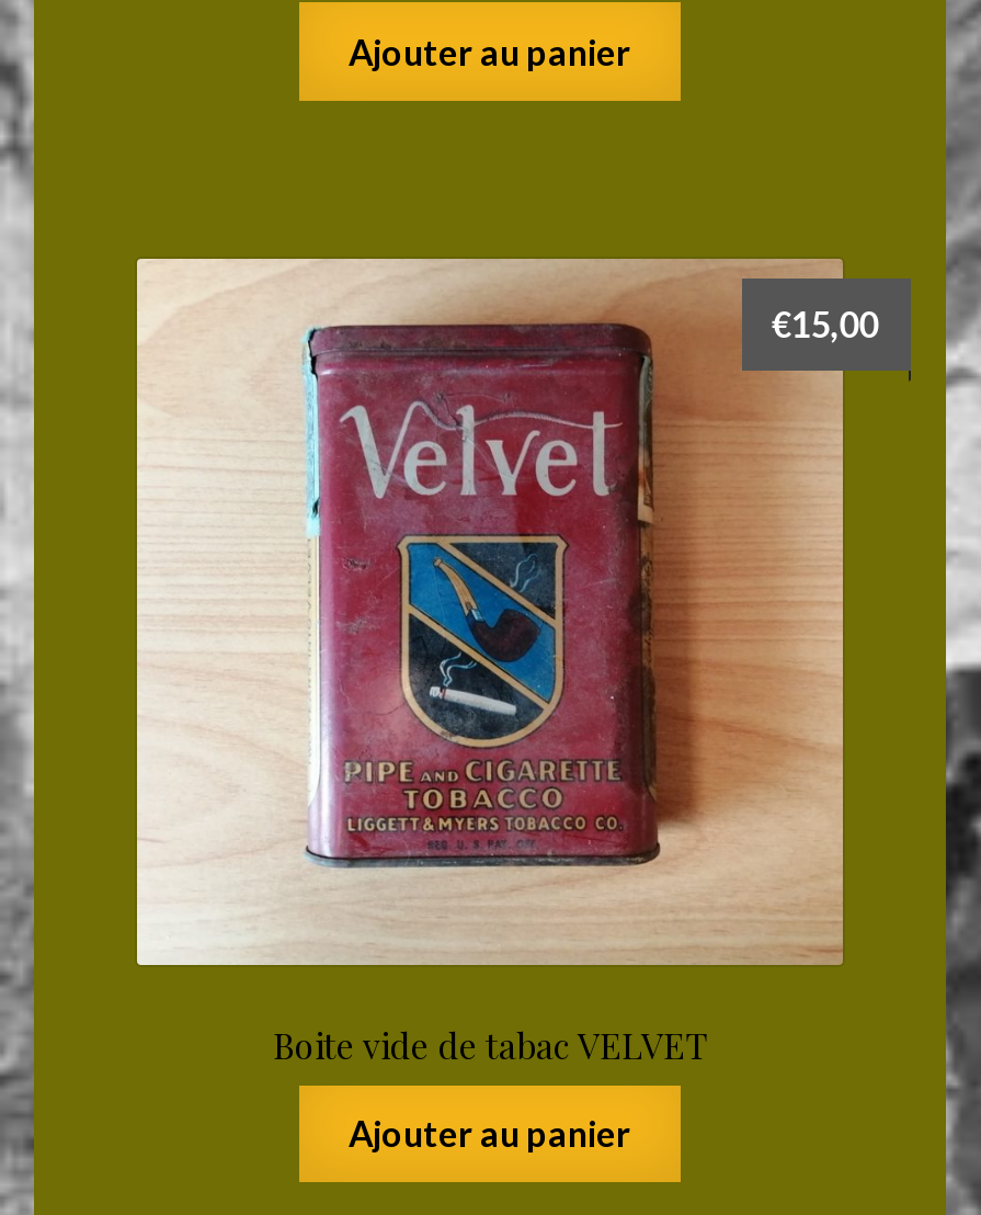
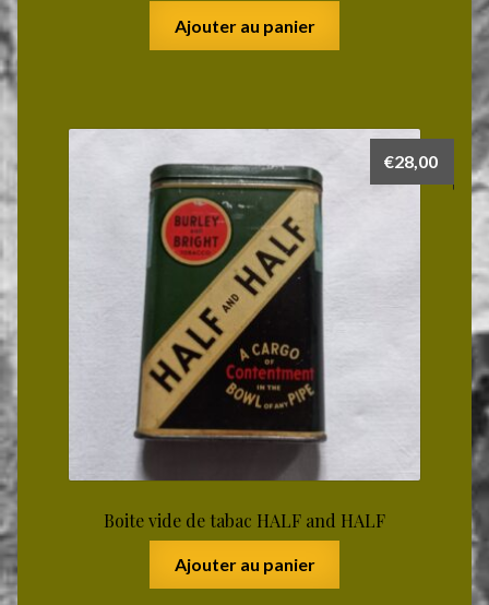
[137,259,879,967] [image] | €15,00 -> [69,129,438,481] [image] | €28,00
[273,1022,707,1068] Boite vide de tabac VELVET -> [104,509,385,532] Boite vide de tabac HALF and HALF

